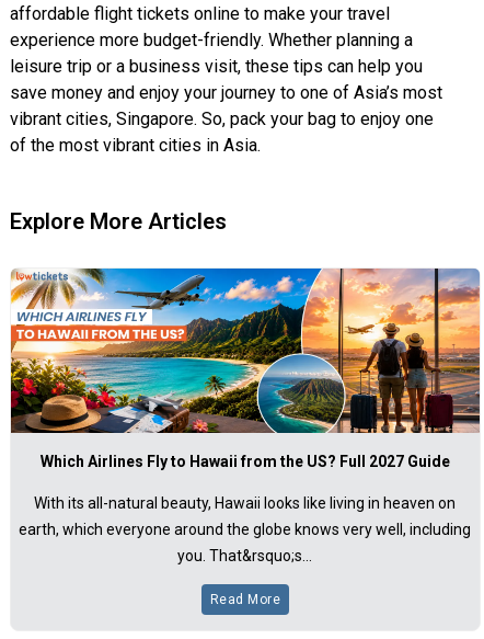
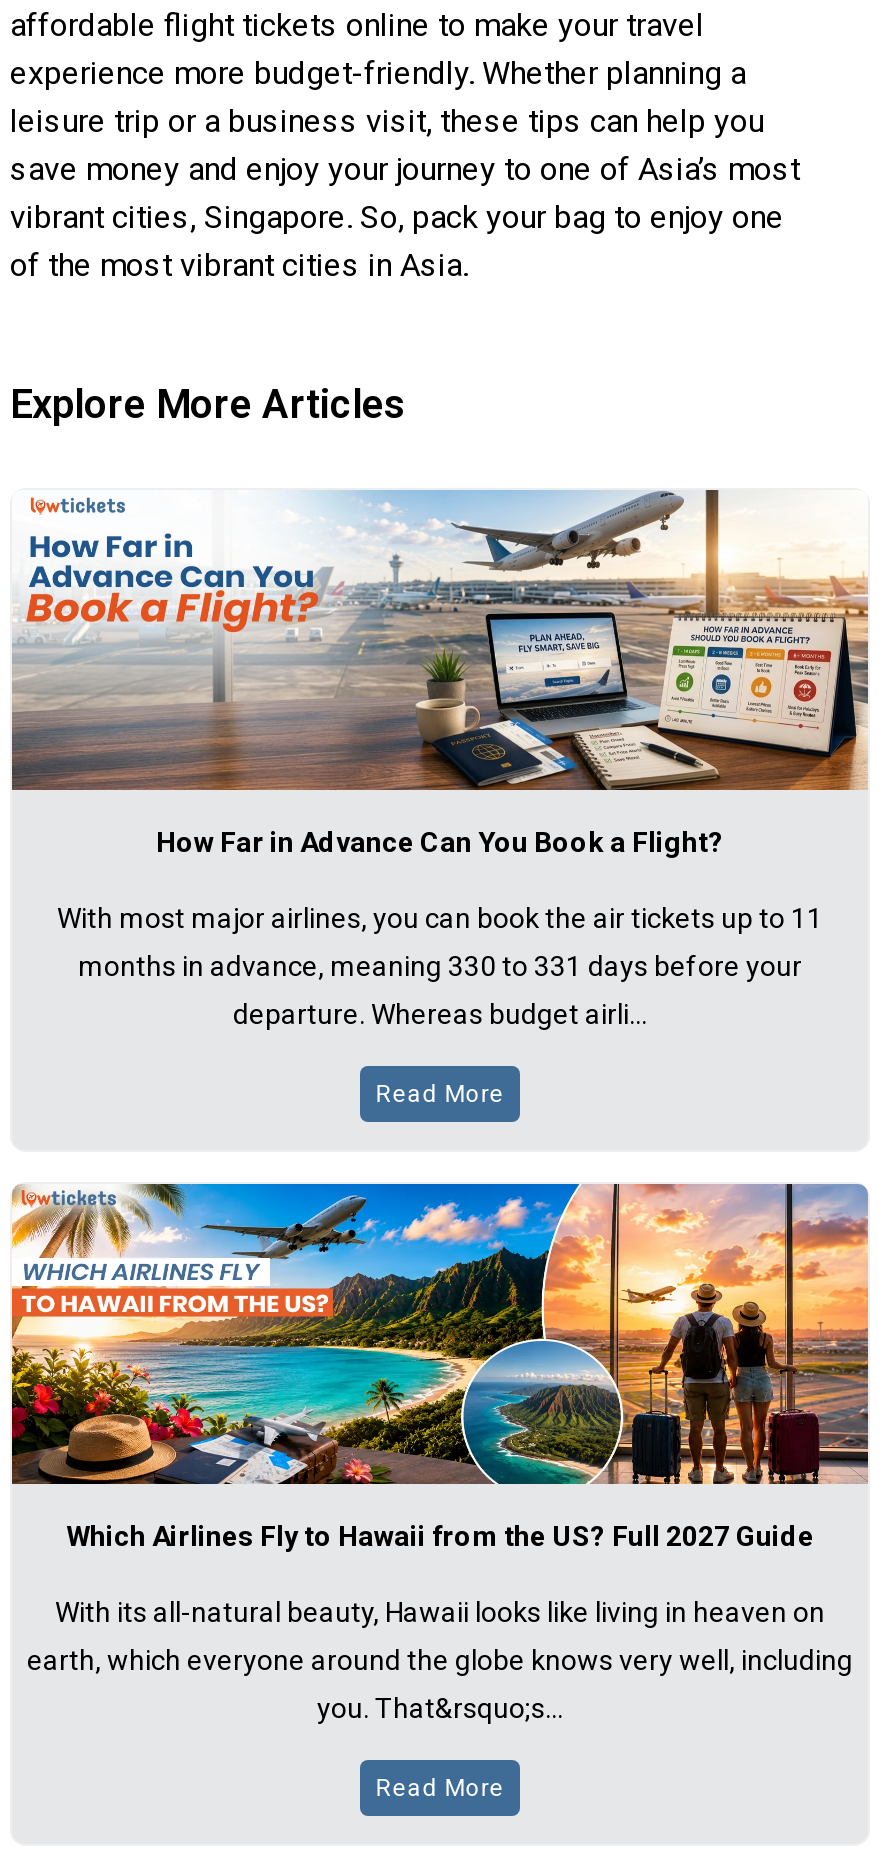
none -> [10,490,868,1109] [image] | How Far in Advance Can You Book a Flight? | With most major airlines, you can book the air tickets up to 11 | months in advance, meaning 330 to 331 days before your | departure. Whereas budget airli... | Read More

